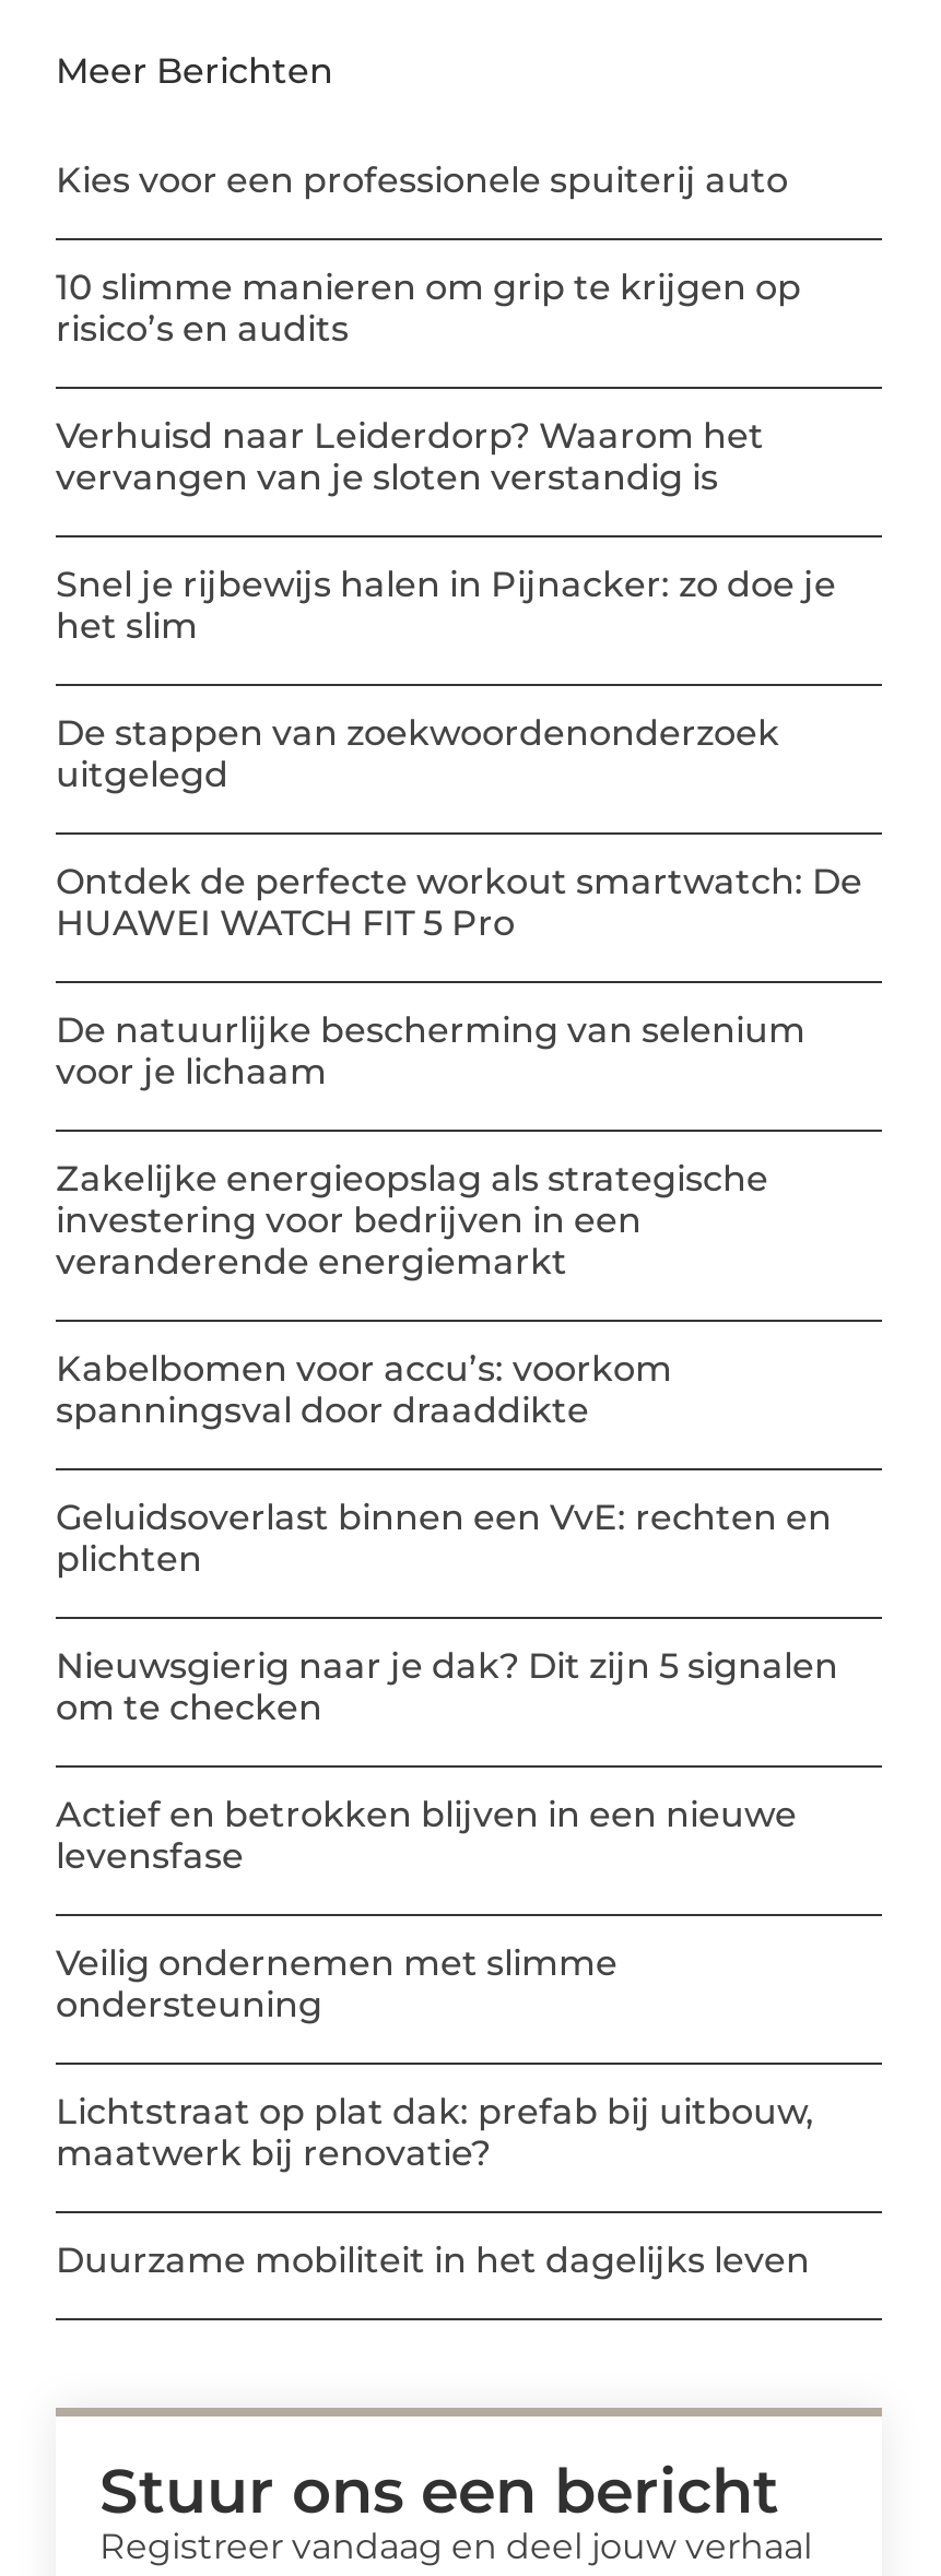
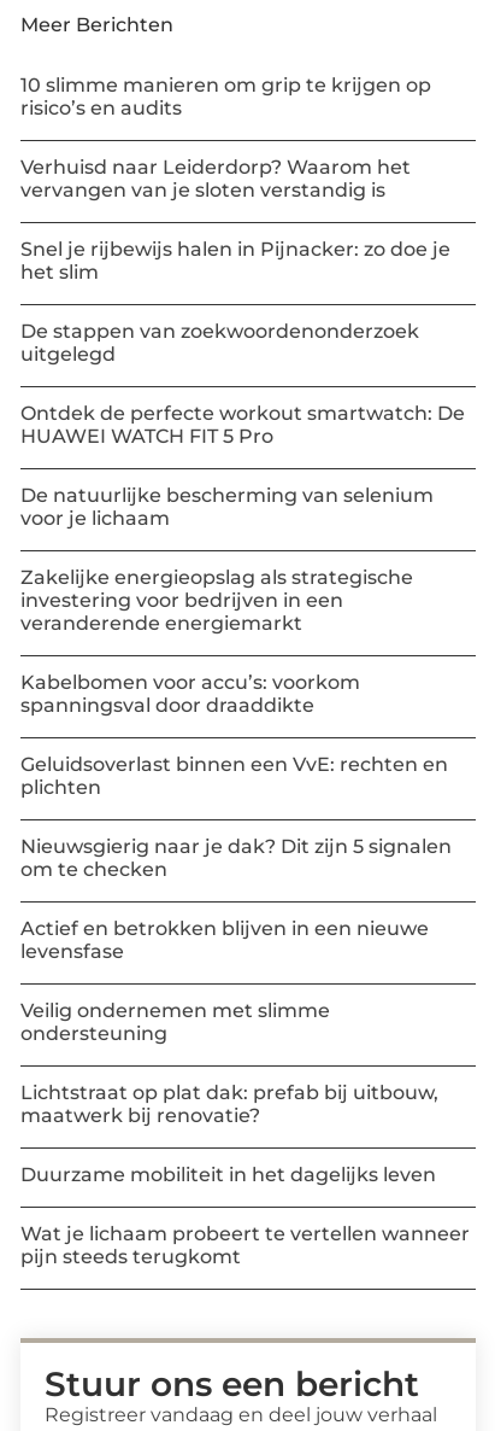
[56,160,788,202] Kies voor een professionele spuiterij auto -> none
moved [56,267,862,2282] -> [20,74,465,1187]: 10 slimme manieren om grip te krijgen op | risico’s en audits | Verhuisd naar Leiderdorp? Waarom het | ... | maatwerk bij renovatie? | Duurzame mobiliteit in het dagelijks leven
none -> [20,1223,470,1269] Wat je lichaam probeert te vertellen wanneer | pijn steeds terugkomt

